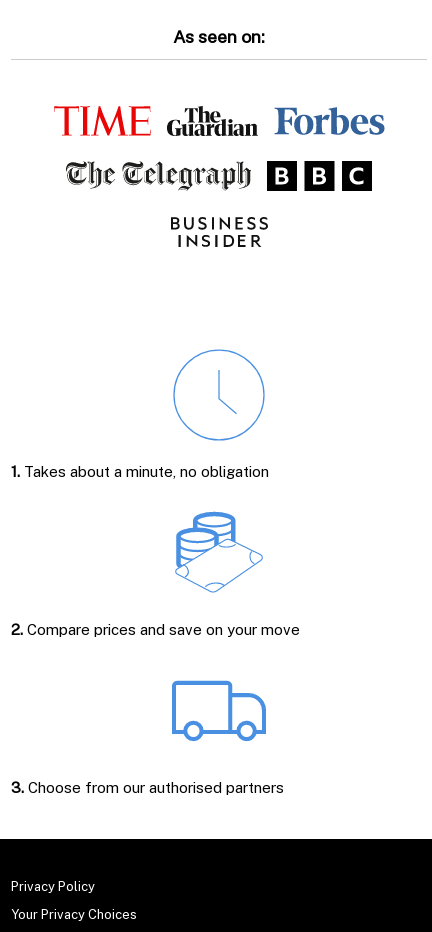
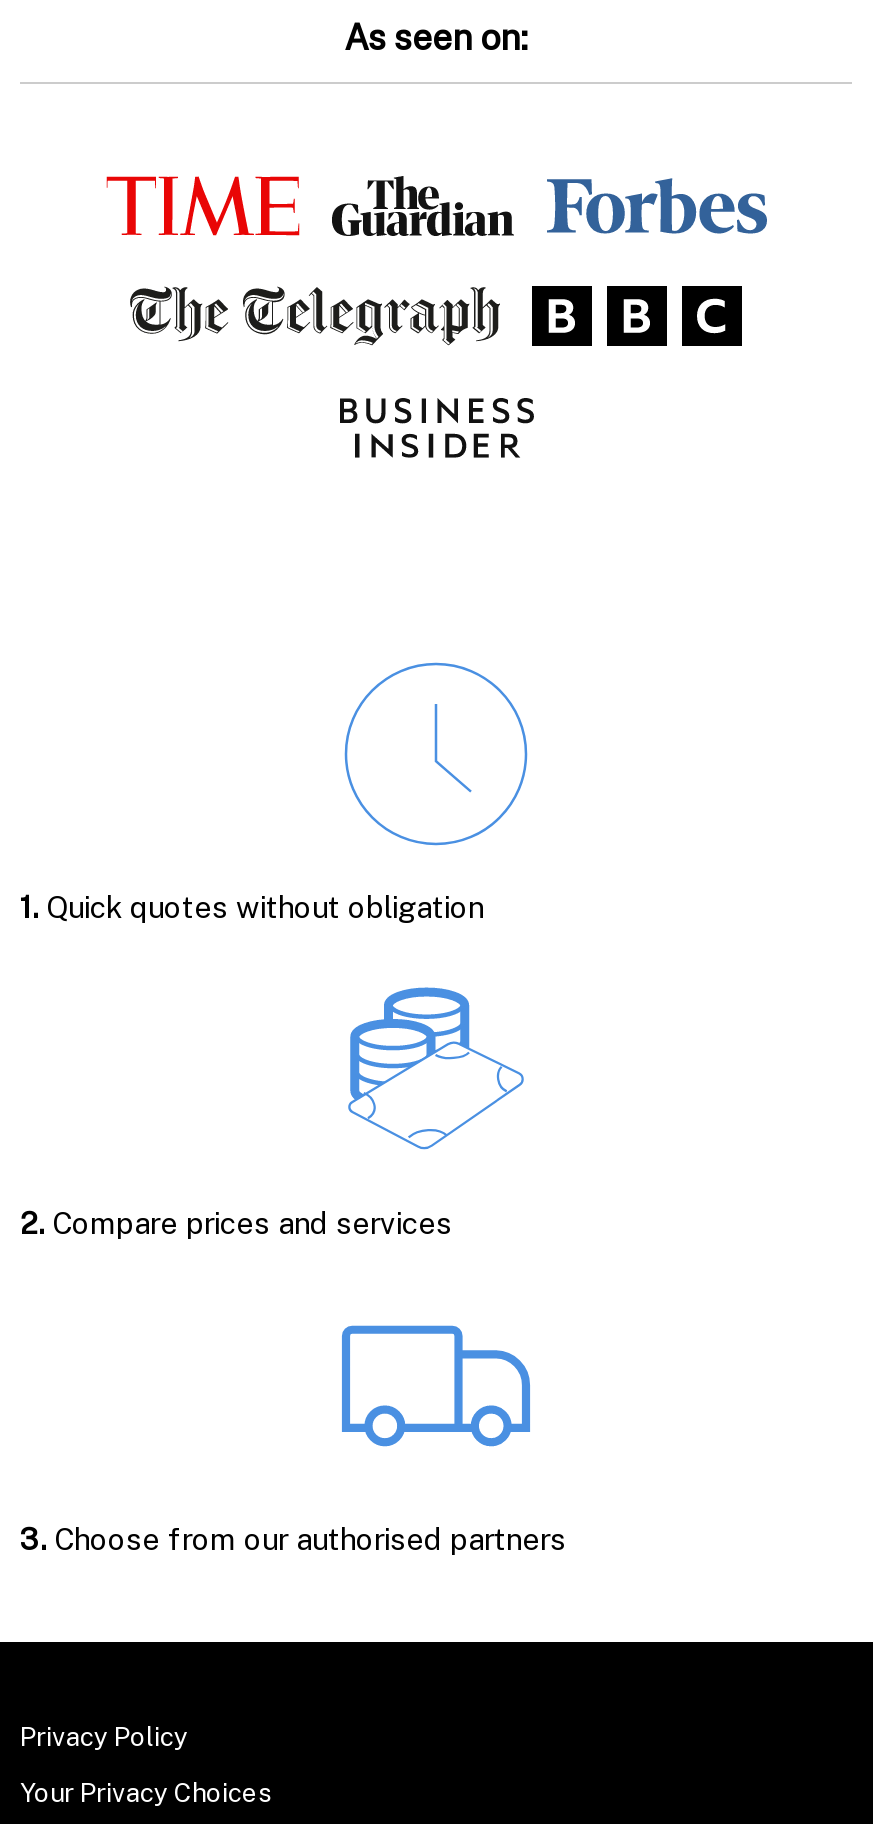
[11,463,269,480] 1. Takes about a minute, no obligation -> [20,889,484,923] 1. Quick quotes without obligation
[11,621,300,638] 2. Compare prices and save on your move -> [20,1205,452,1239] 2. Compare prices and services

